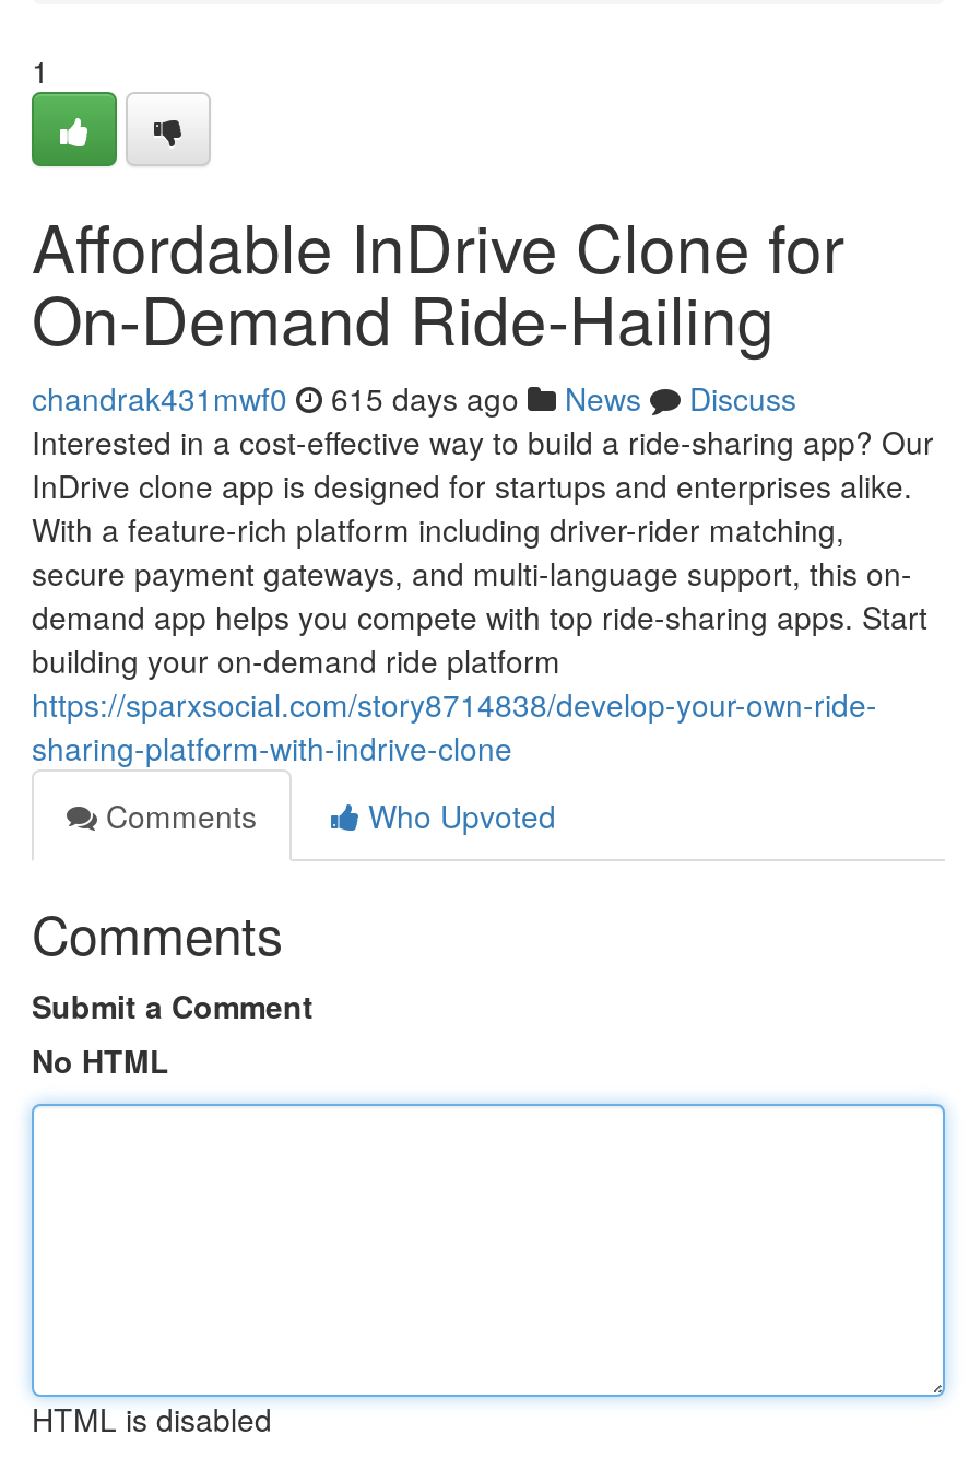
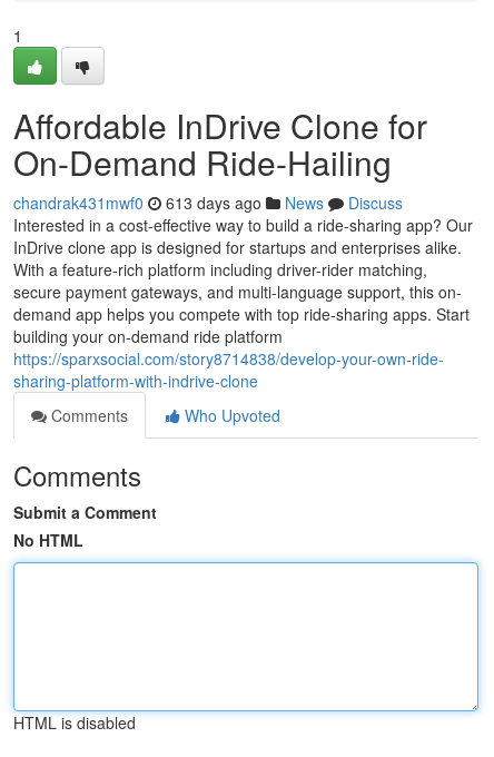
[32,376,796,420] chandrak431mwf0 615 days ago News Discuss -> [13,191,403,214] chandrak431mwf0 613 days ago News Discuss

